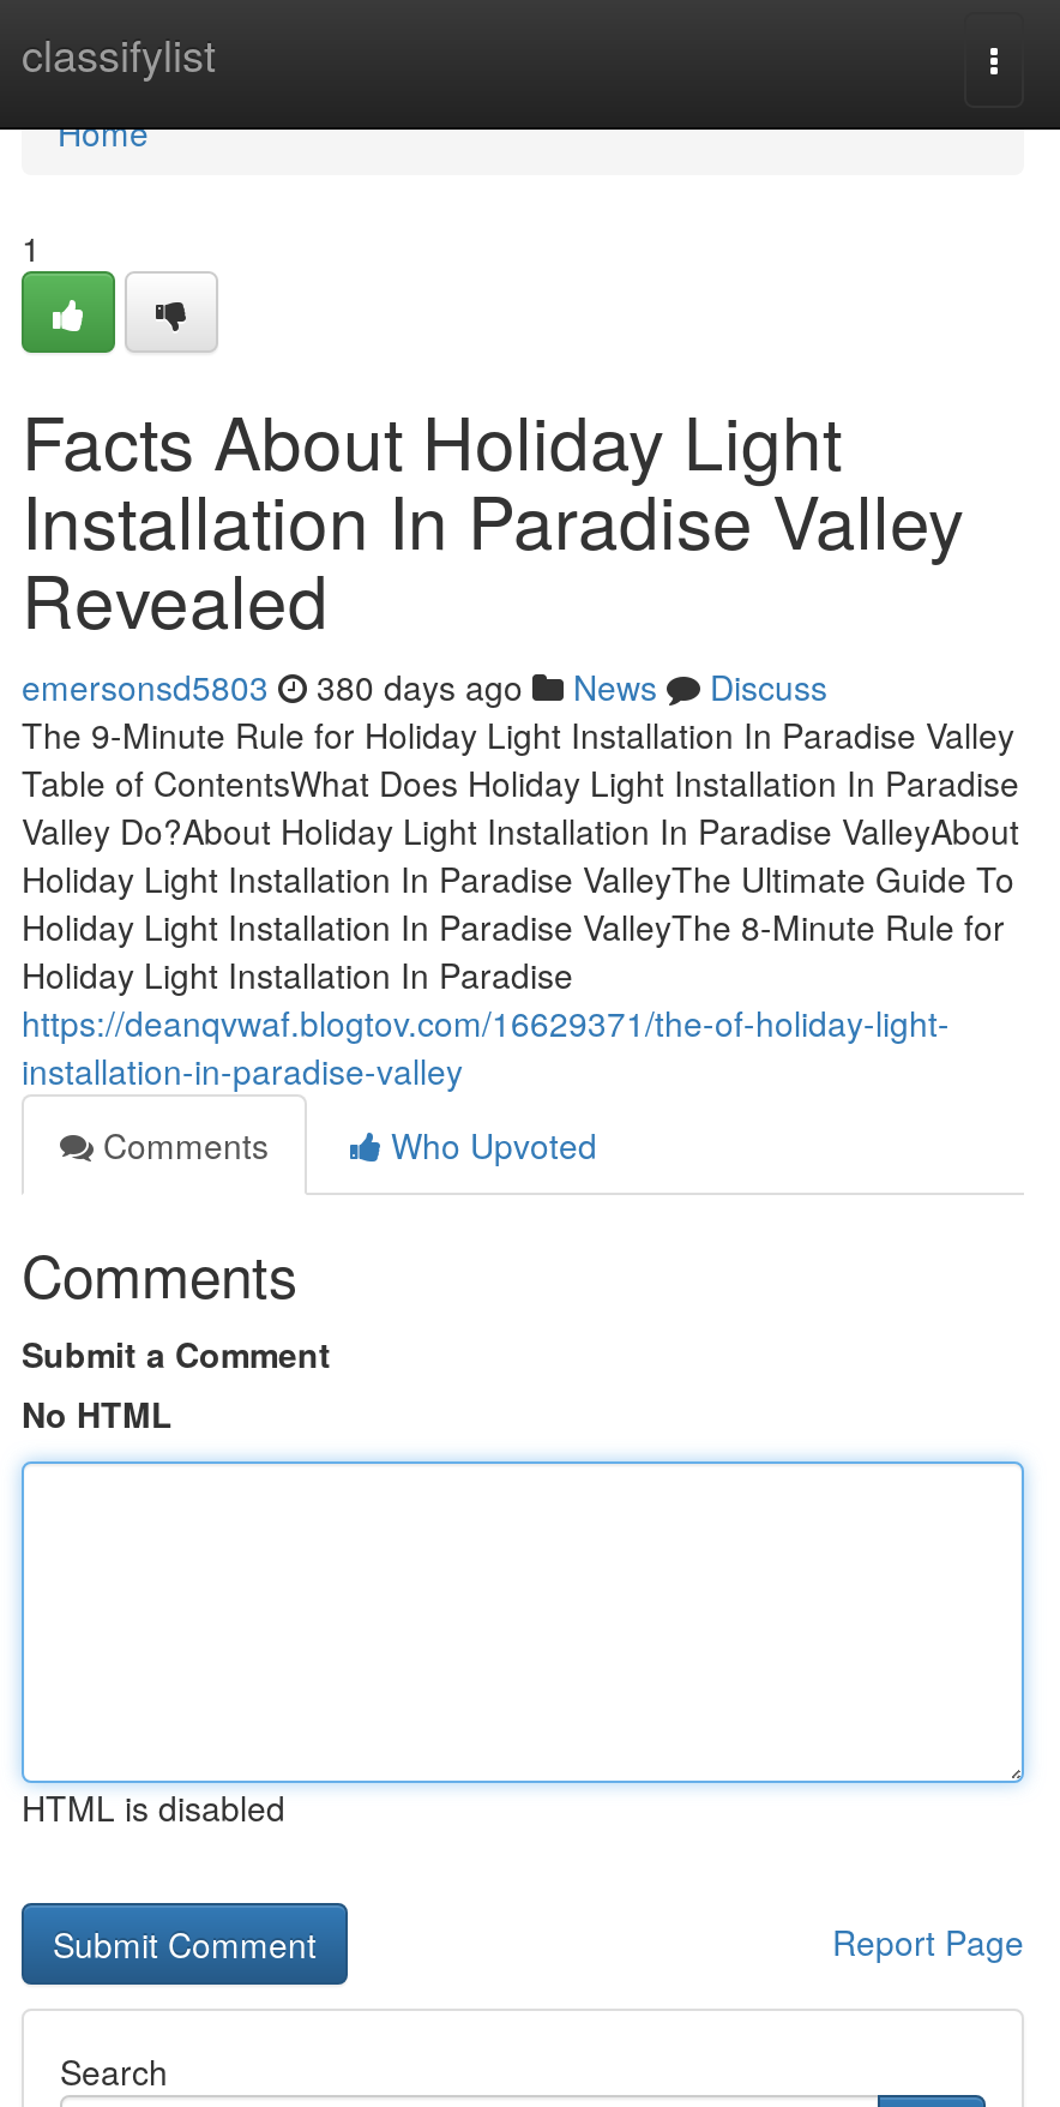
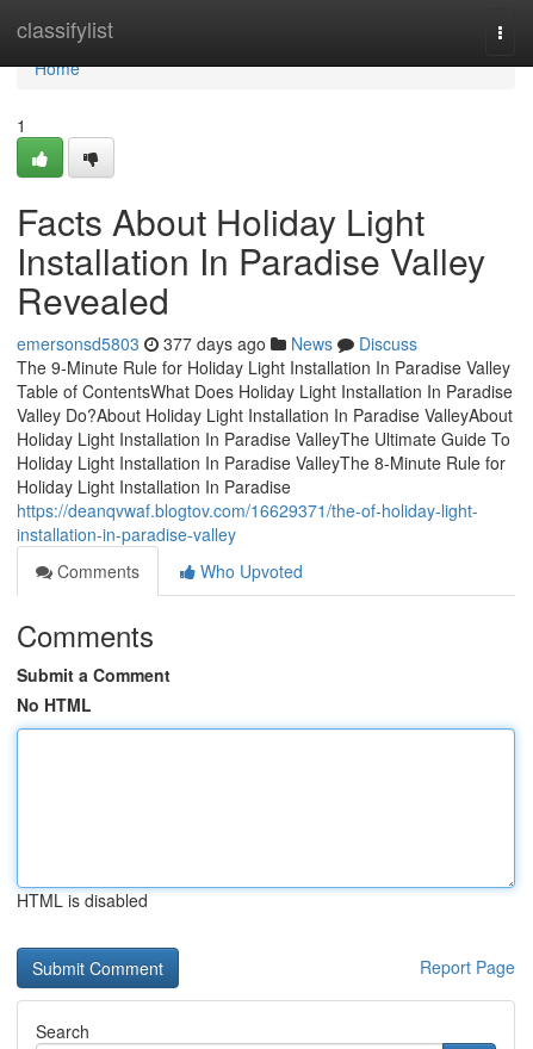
[22,662,827,710] emersonsd5803 380 days ago News Discuss -> [17,331,417,355] emersonsd5803 377 days ago News Discuss

